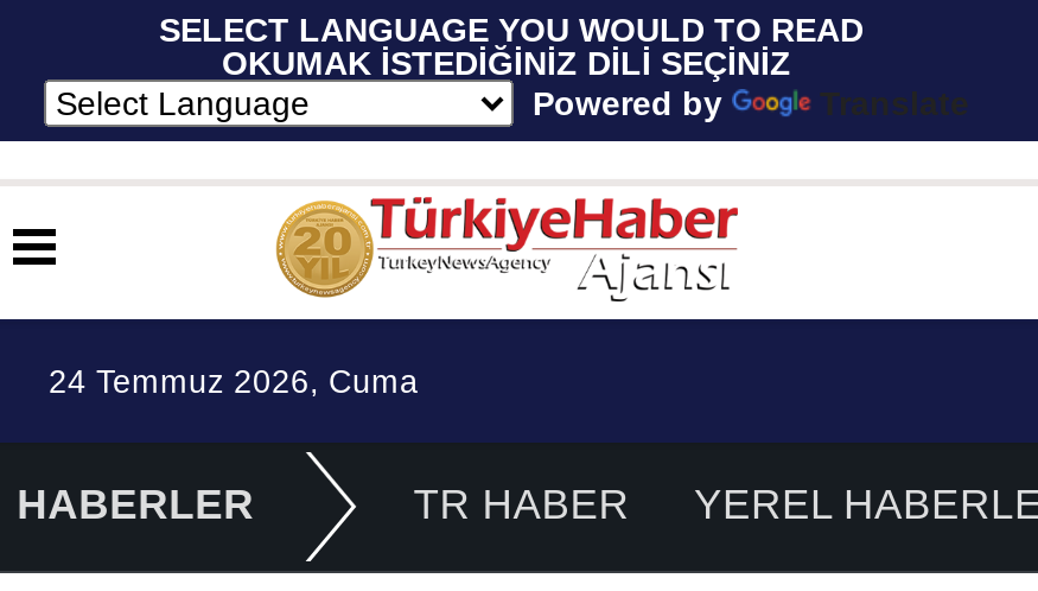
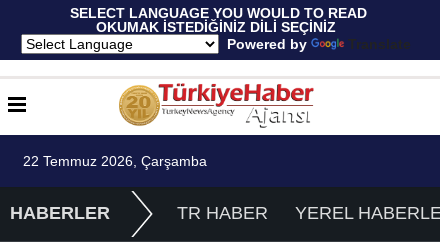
[49,364,419,400] 24 Temmuz 2026, Cuma -> [23,154,207,169] 22 Temmuz 2026, Çarşamba

